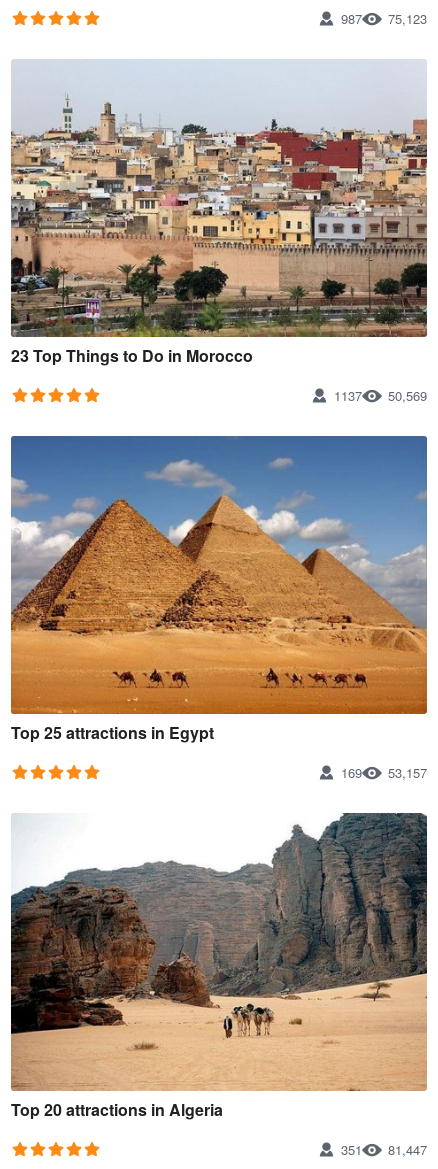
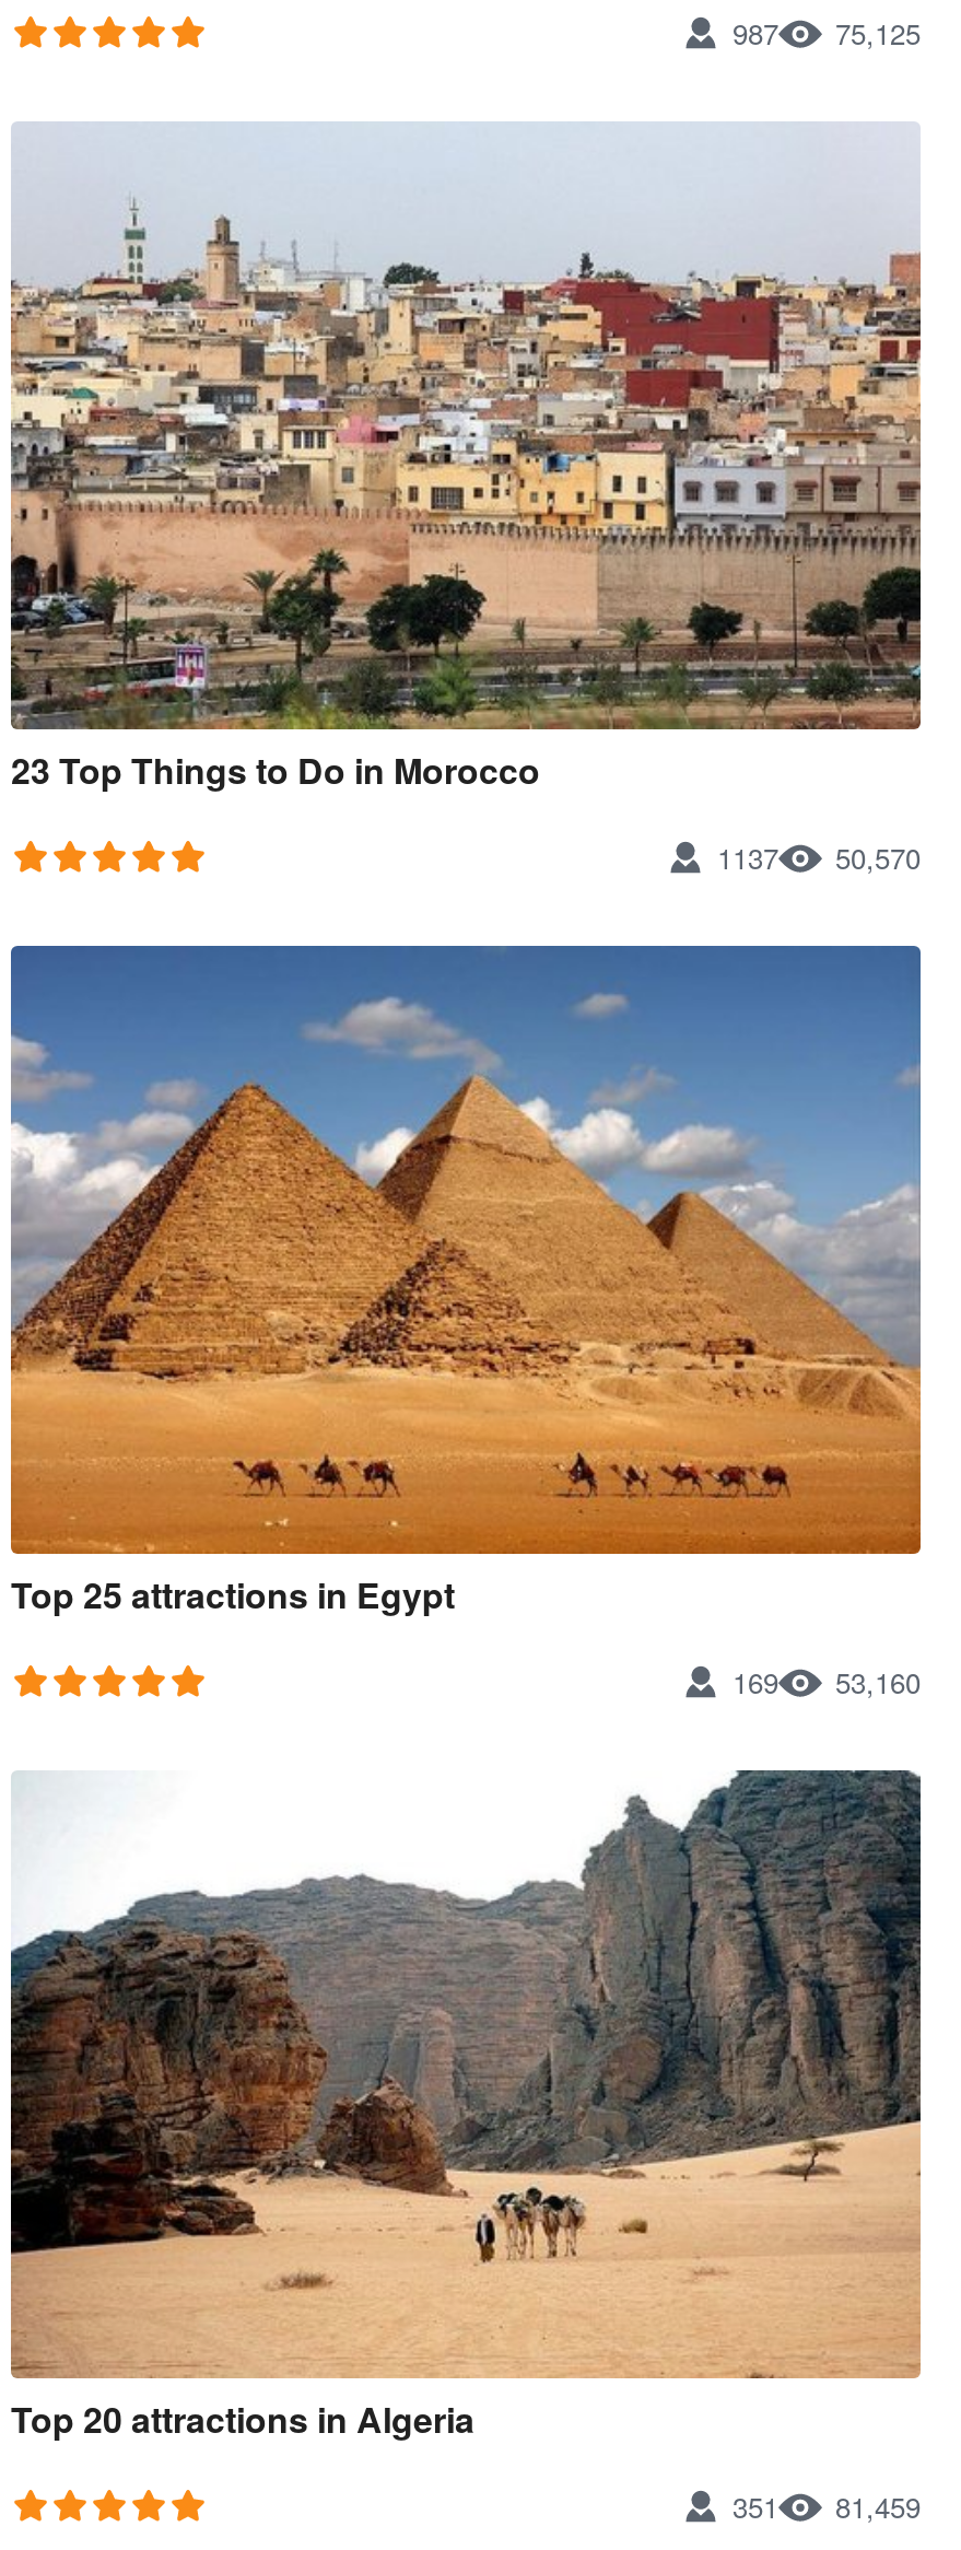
[341,9,427,28] 987 75,123 -> [733,13,921,54] 987 75,125
[388,386,427,405] 50,569 -> [835,837,921,879] 50,570
[341,763,427,782] 169 53,157 -> [733,1661,921,1703] 169 53,160
[388,1140,427,1159] 81,447 -> [835,2485,921,2527] 81,459

